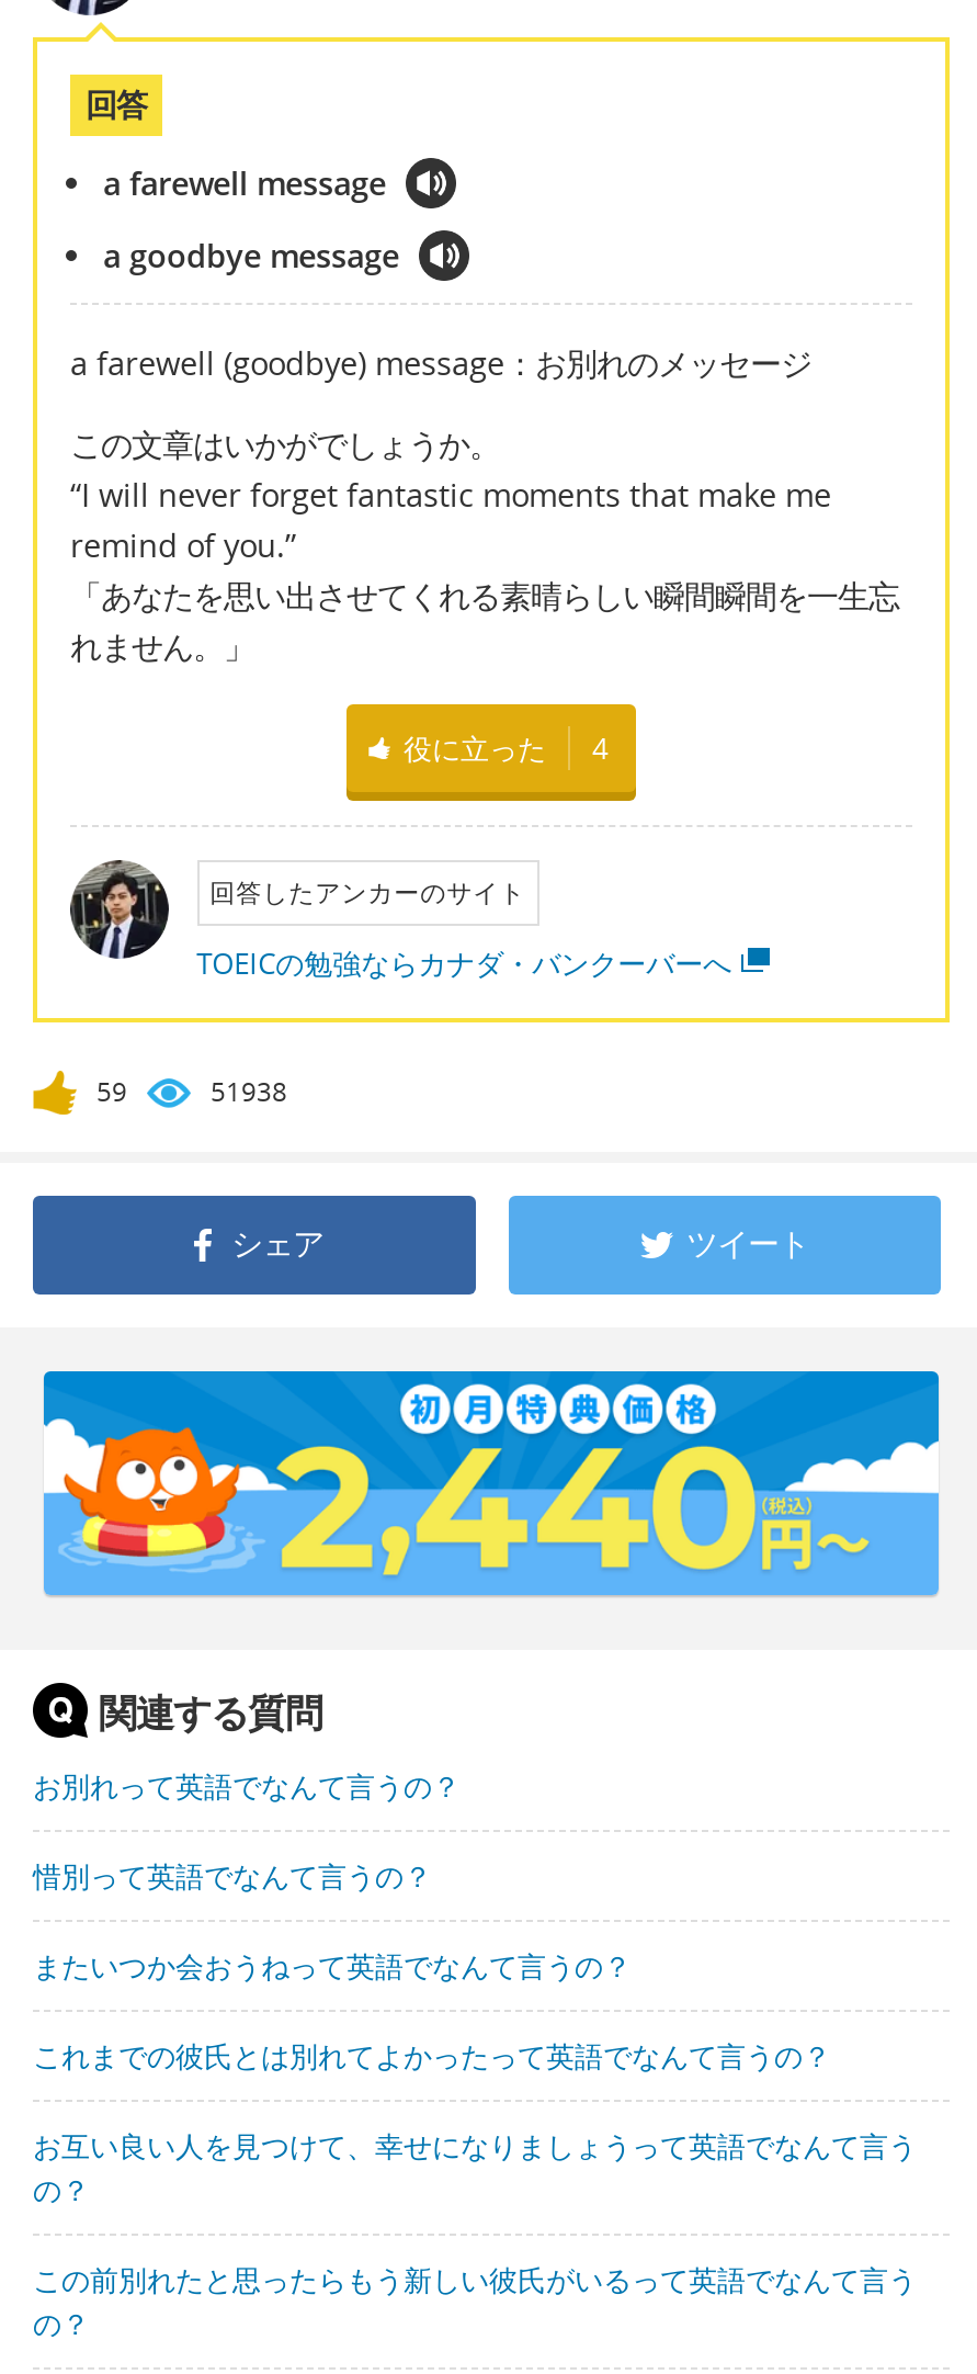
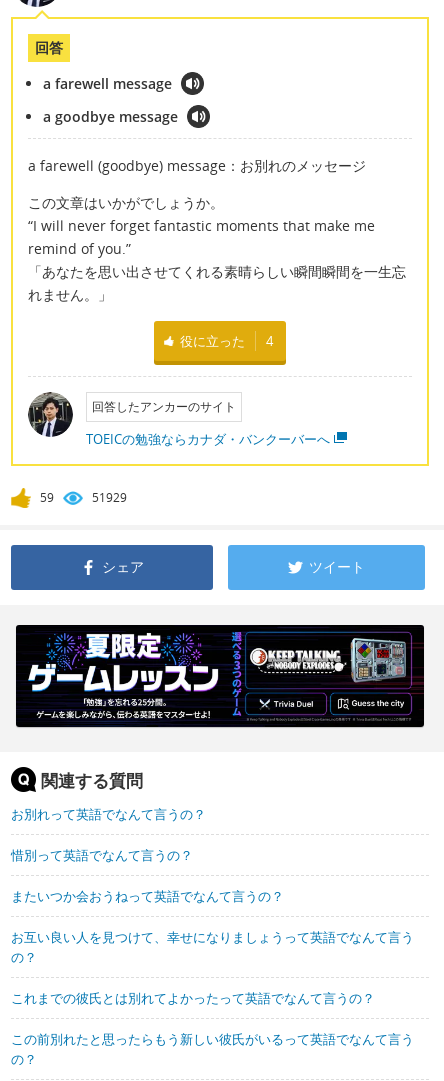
[211,1072,287,1109] 51938 -> [92,489,127,506] 51929
[42,1369,941,1597] [image] -> [15,624,425,728] [image]
moved [33,2035,831,2075] -> [11,989,375,1007]: これまでの彼氏とは別れてよかったって英語でなんて言うの？
moved [33,2125,917,2209] -> [11,928,414,966]: お互い良い人を見つけて、幸せになりましょうって英語でなんて言う | の？

